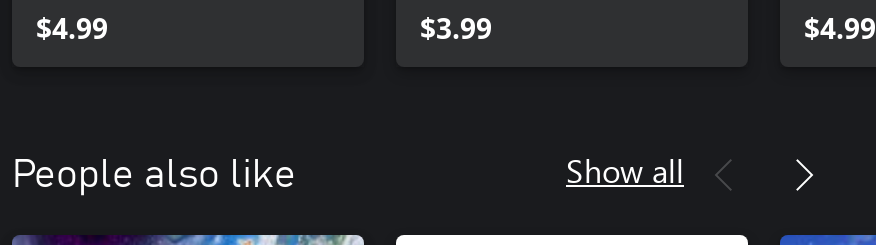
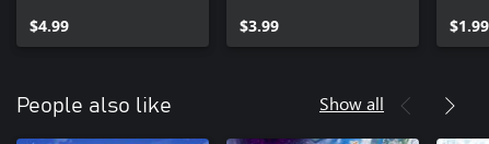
[804,10,876,48] $4.99 -> [450,16,489,36] $1.99

